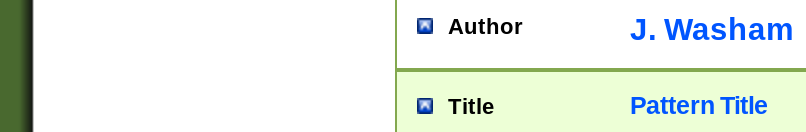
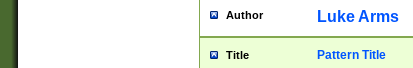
[630,12,794,46] J. Washam -> [316,8,398,25] Luke Arms

